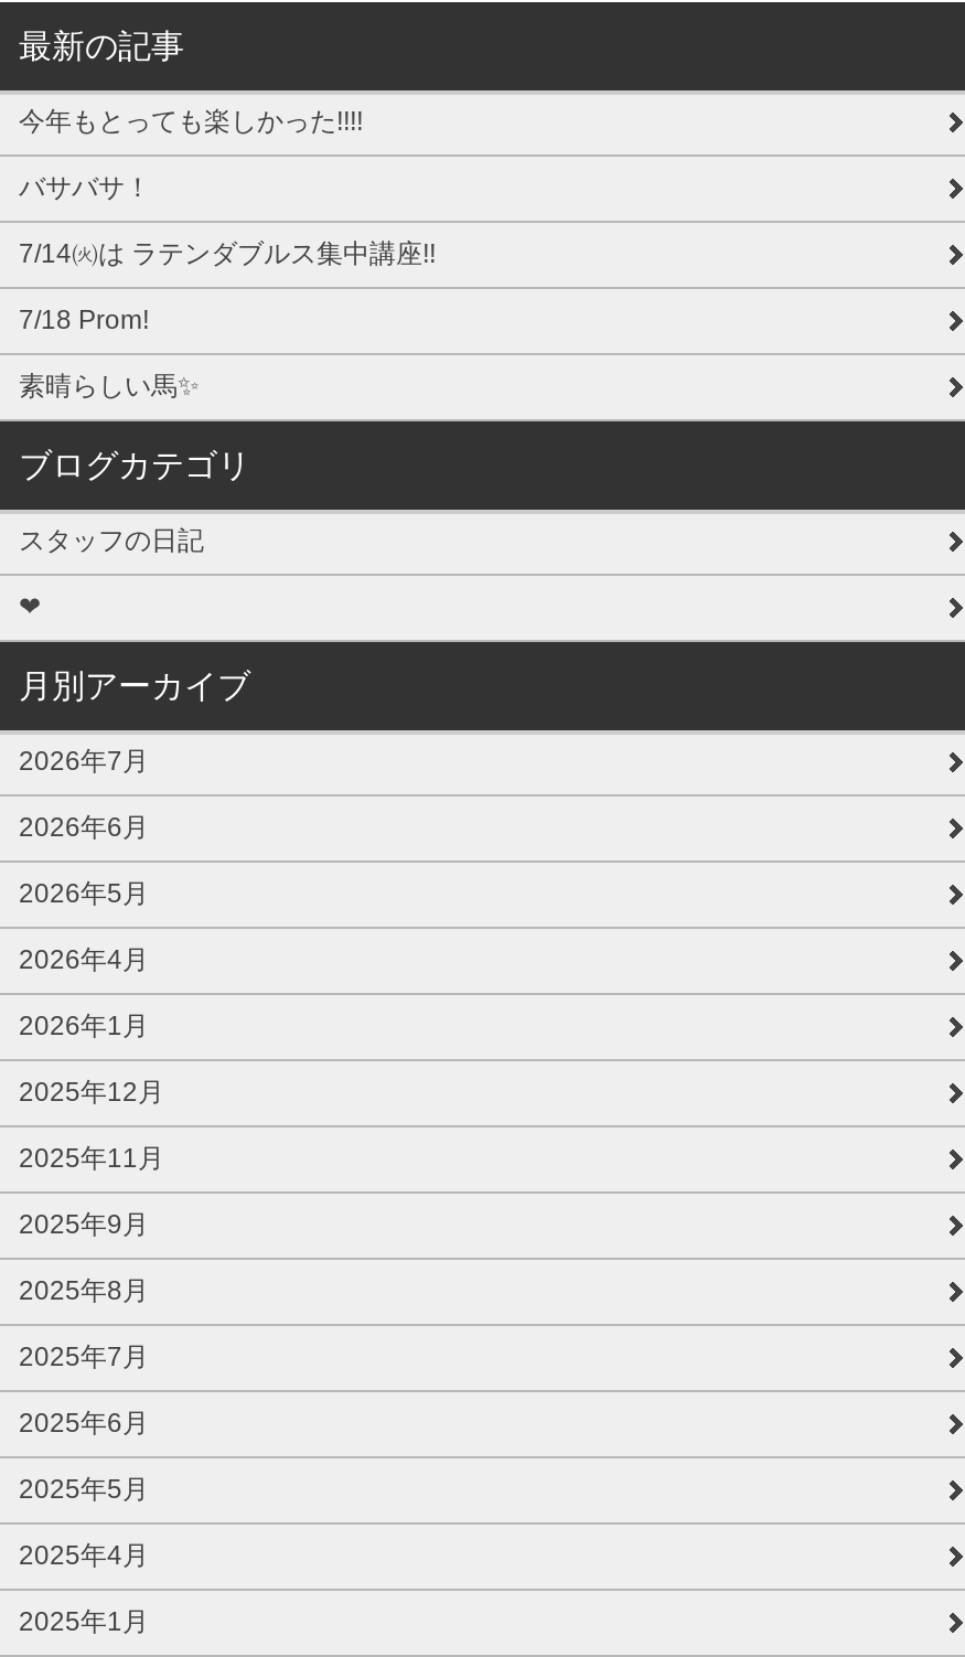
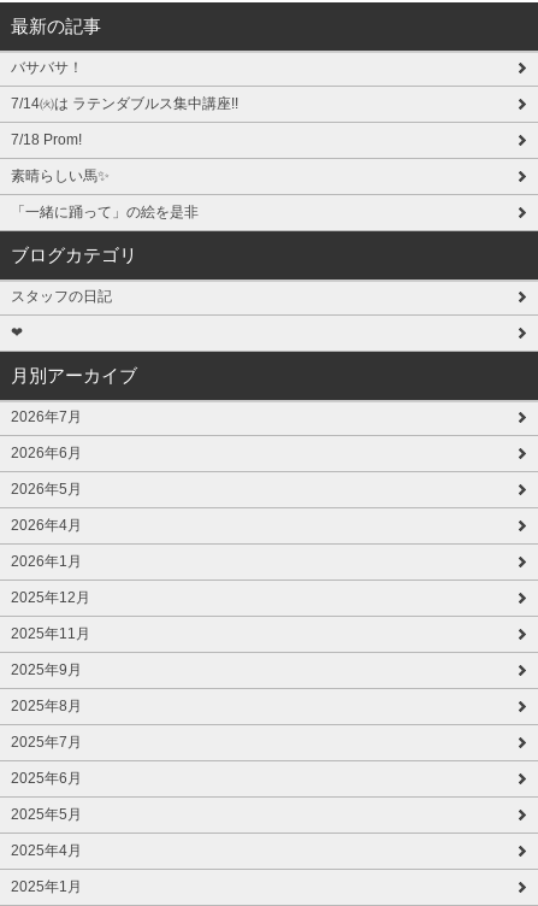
[19,105,363,136] 今年もとっても楽しかった!!!! -> none
moved [19,171,436,334] -> [11,59,238,148]: バサバサ！ | 7/14㈫は ラテンダブルス集中講座!! | 7/18 Prom!
none -> [11,203,199,220] 「一緒に踊って」の絵を是非

